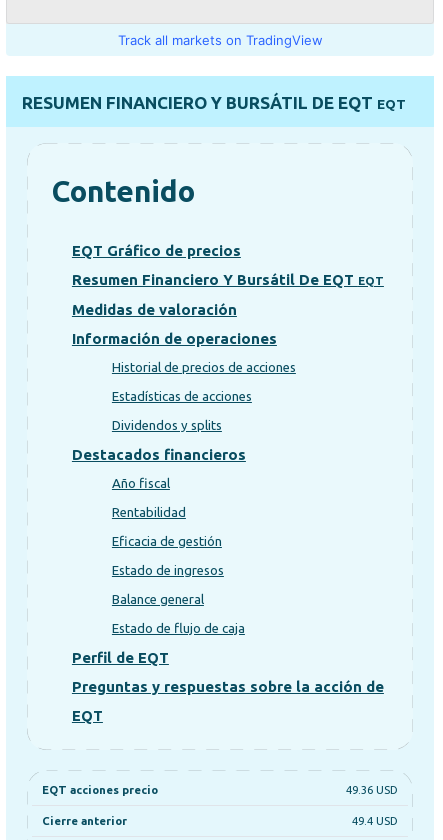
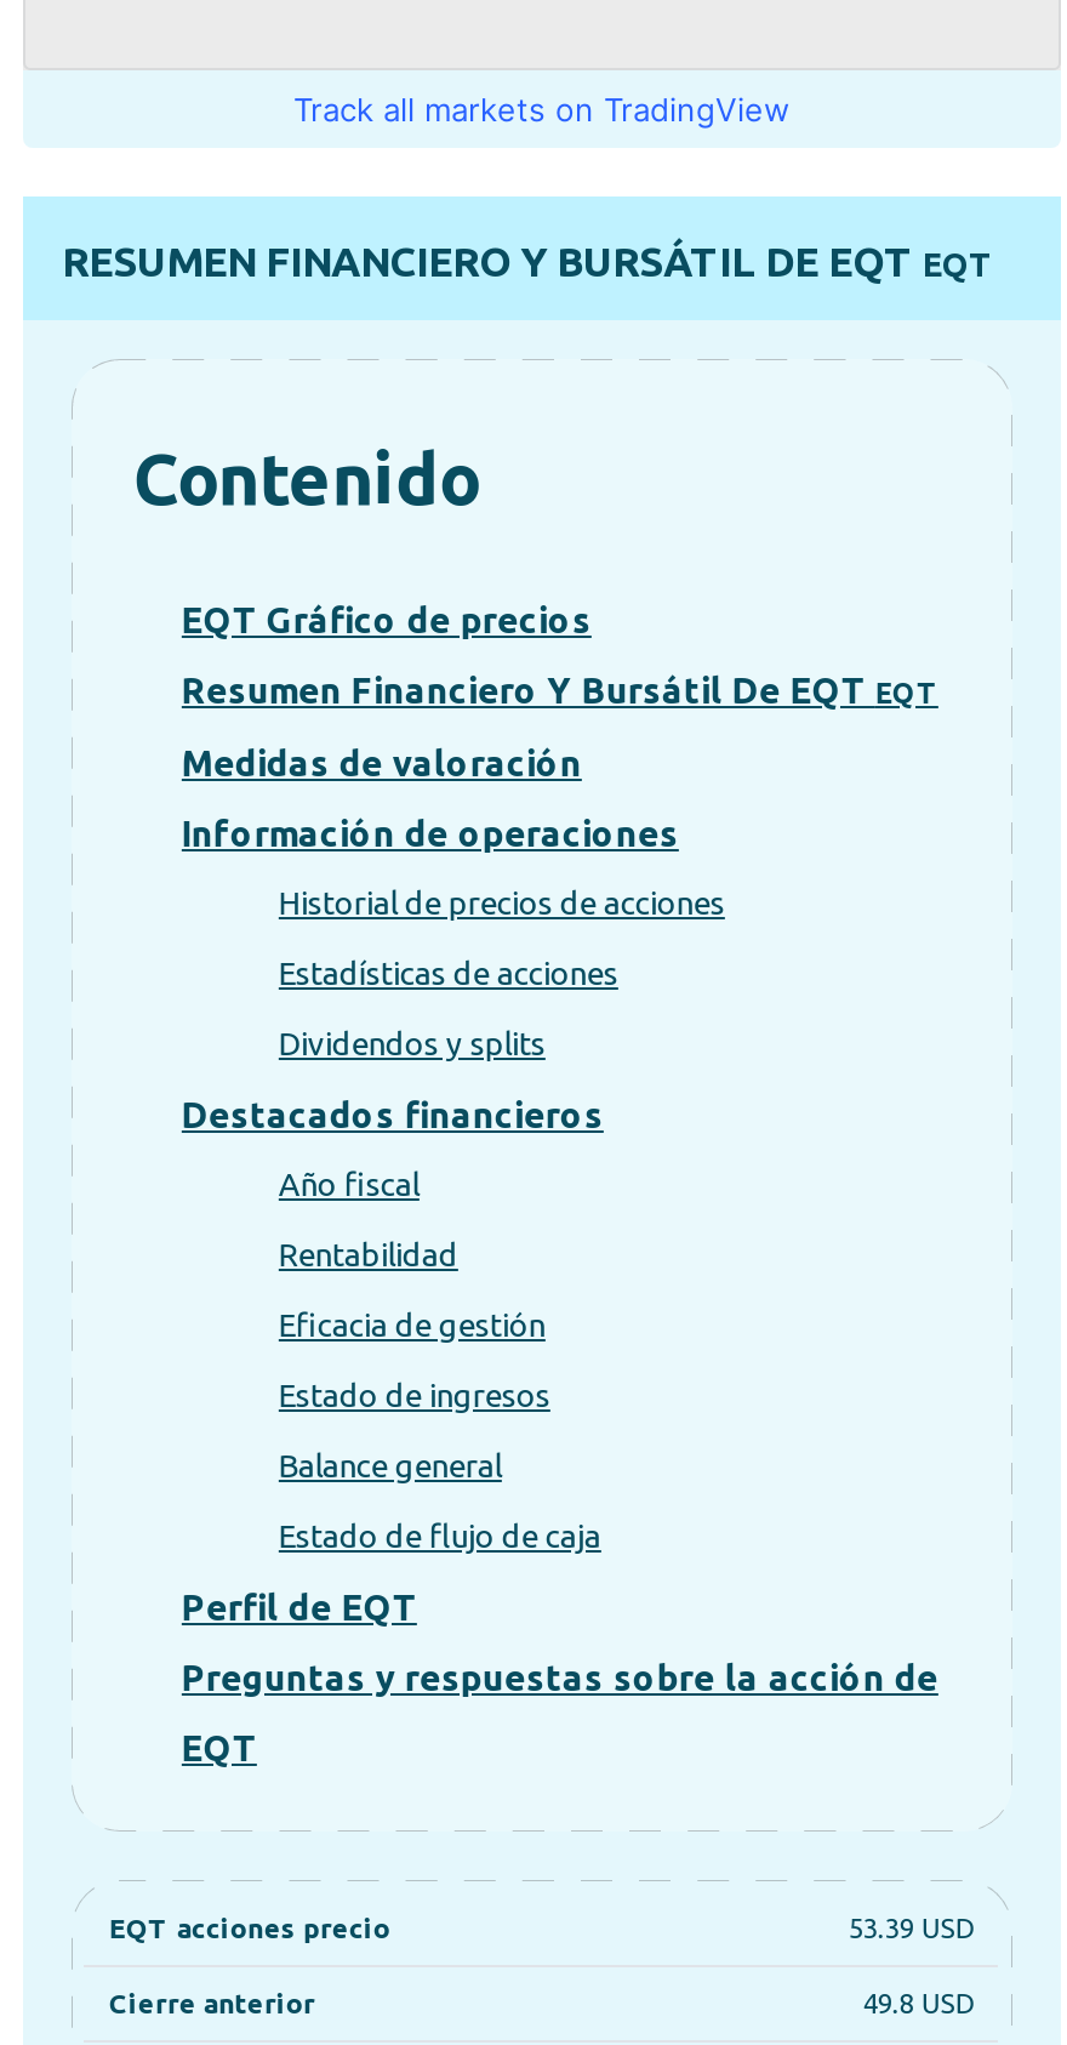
[346,783,398,796] 49.36 USD -> [849,1912,975,1944] 53.39 USD
[352,814,398,827] 49.4 USD -> [863,1988,975,2019] 49.8 USD

